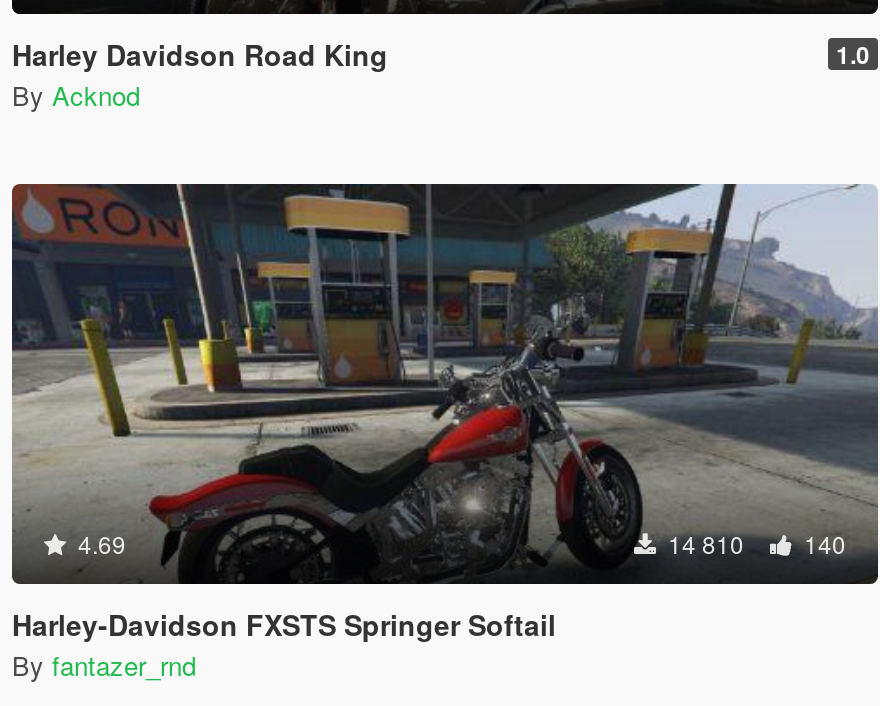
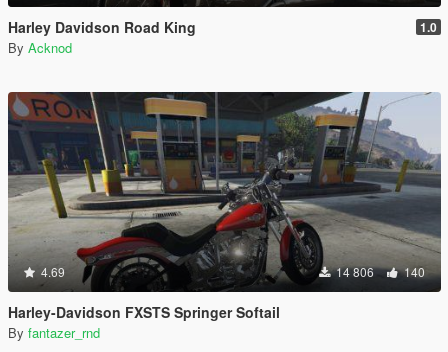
[662,526,846,560] 14 810 140 -> [333,263,425,280] 14 806 140

